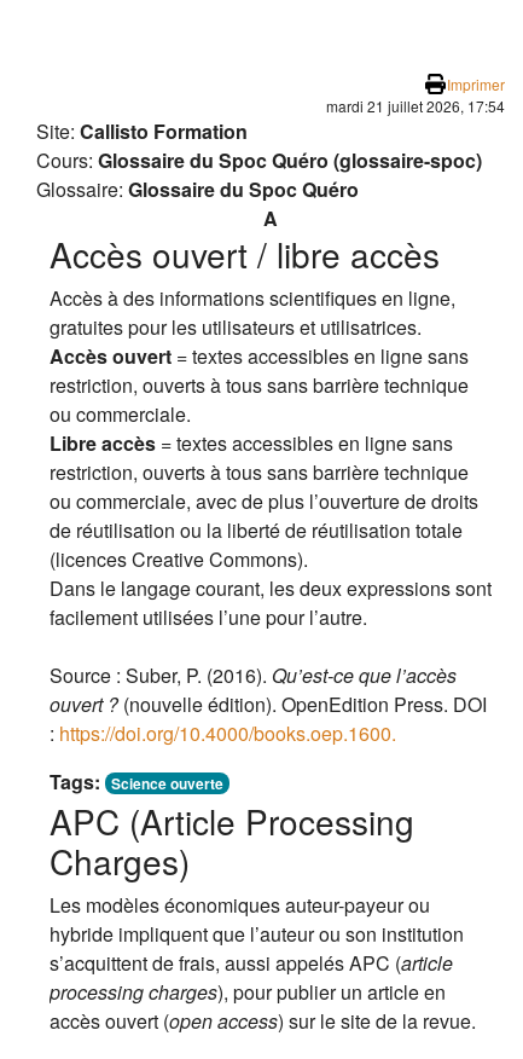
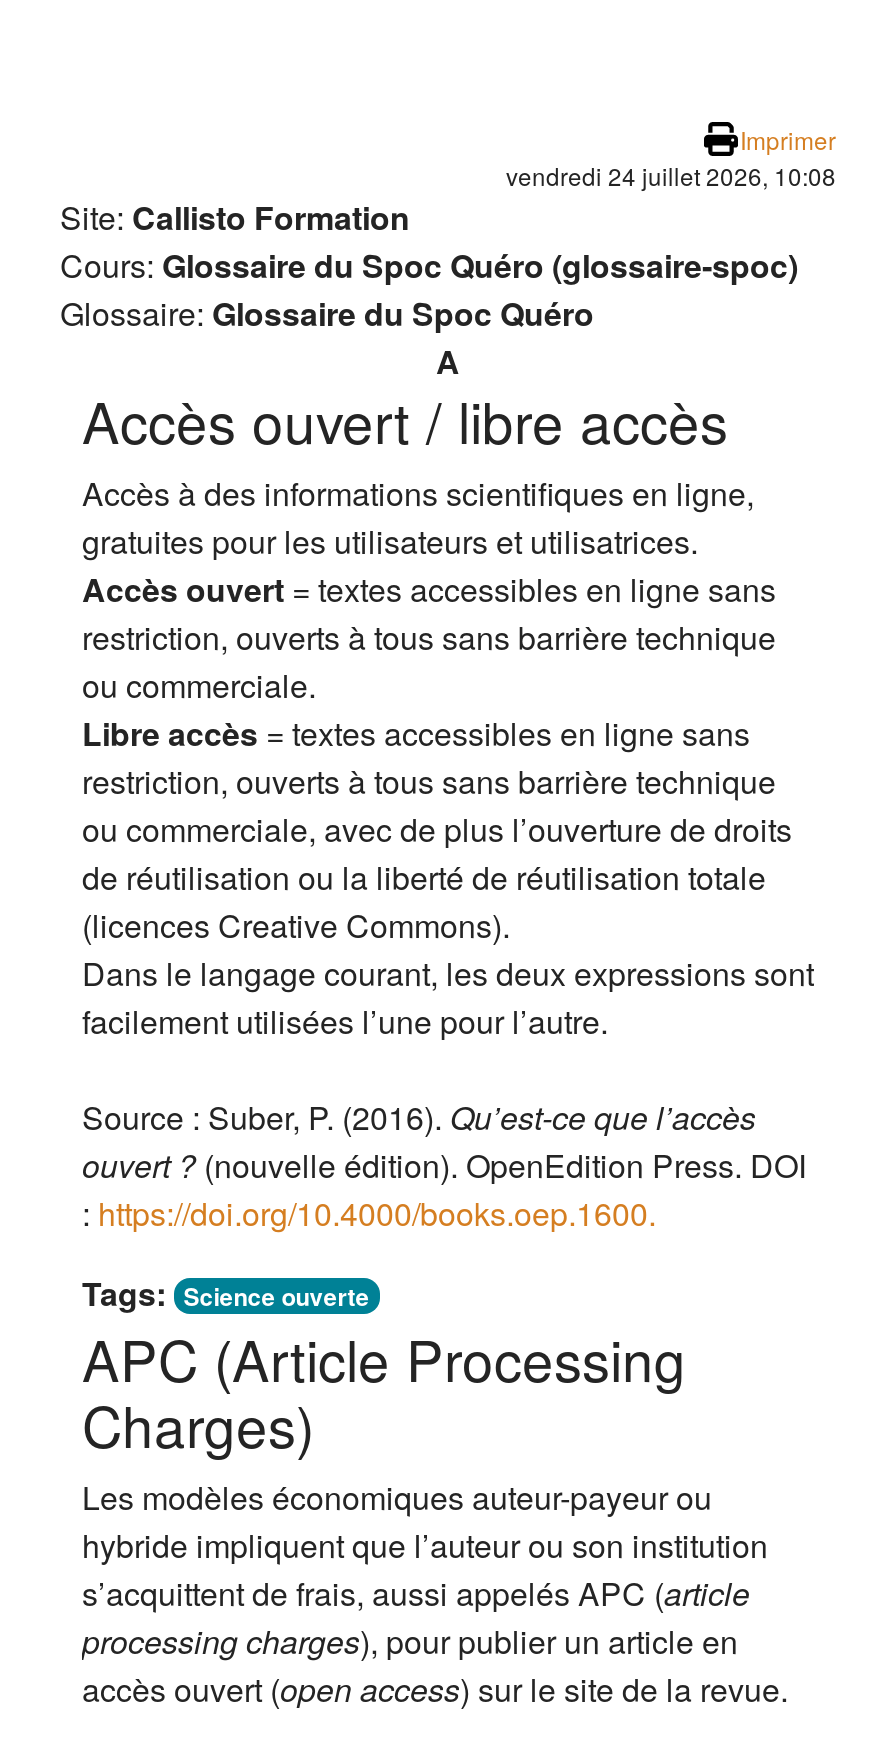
[326,96,505,116] mardi 21 juillet 2026, 17:54 -> [506,158,836,192] vendredi 24 juillet 2026, 10:08

